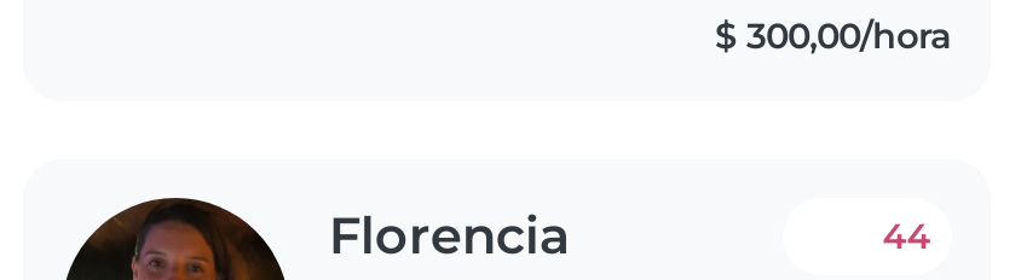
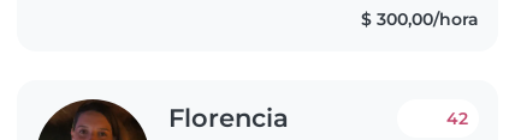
[882,214,931,258] 44 -> [447,107,468,129] 42

